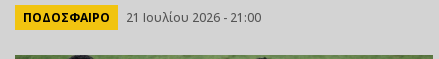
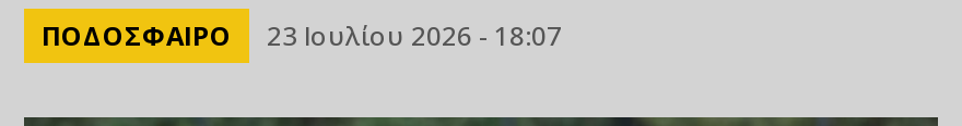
[23,9,261,26] ΠΟΔΟΣΦΑΙΡΟ 21 Ιουλίου 2026 - 21:00 -> [42,17,562,54] ΠΟΔΟΣΦΑΙΡΟ 23 Ιουλίου 2026 - 18:07

